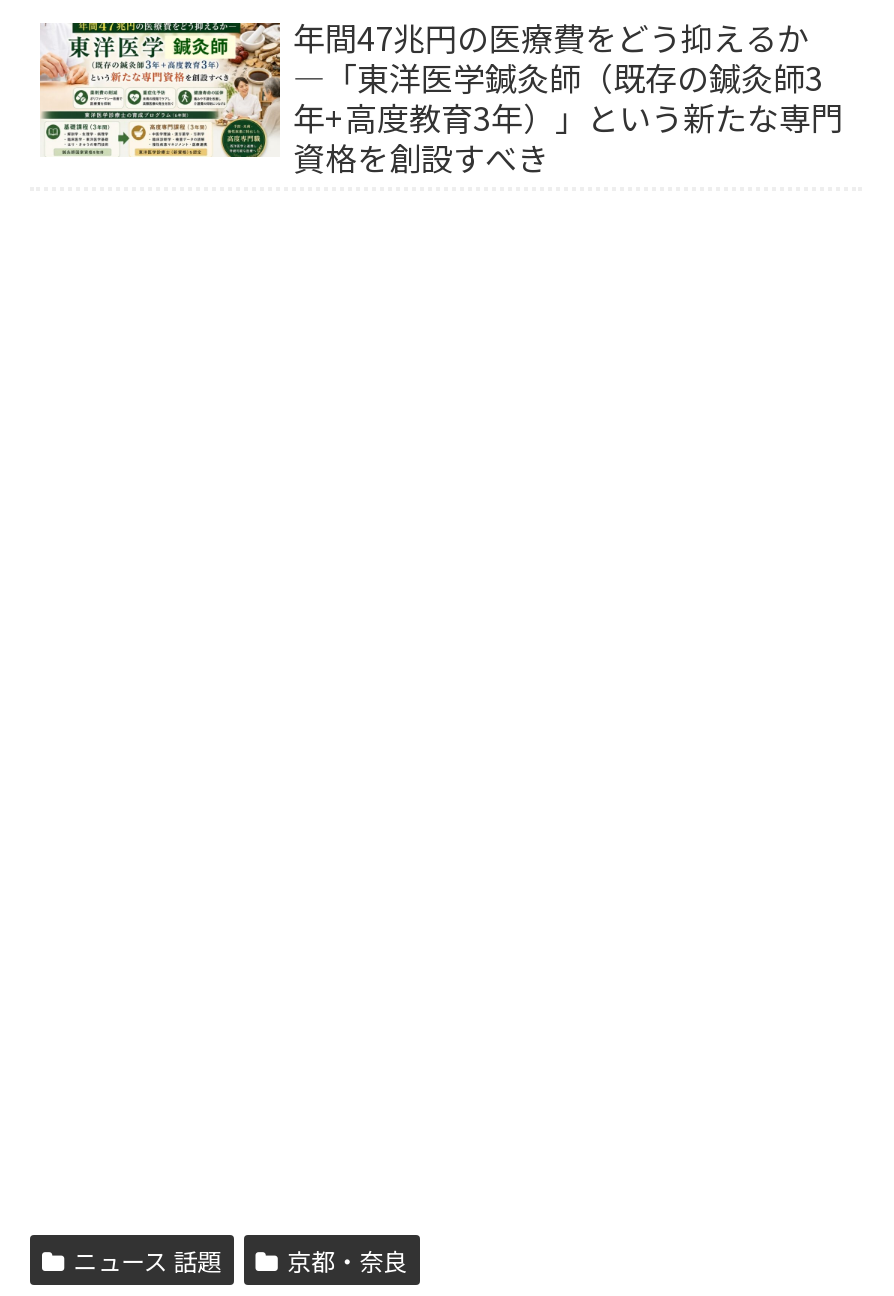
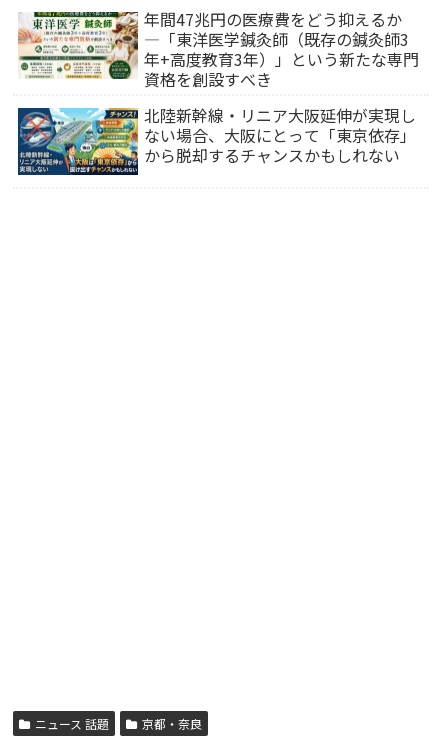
none -> [17,103,416,176] [image] | 北陸新幹線・リニア大阪延伸が実現し | ない場合、大阪にとって「東京依存」 | から脱却するチャンスかもしれない

